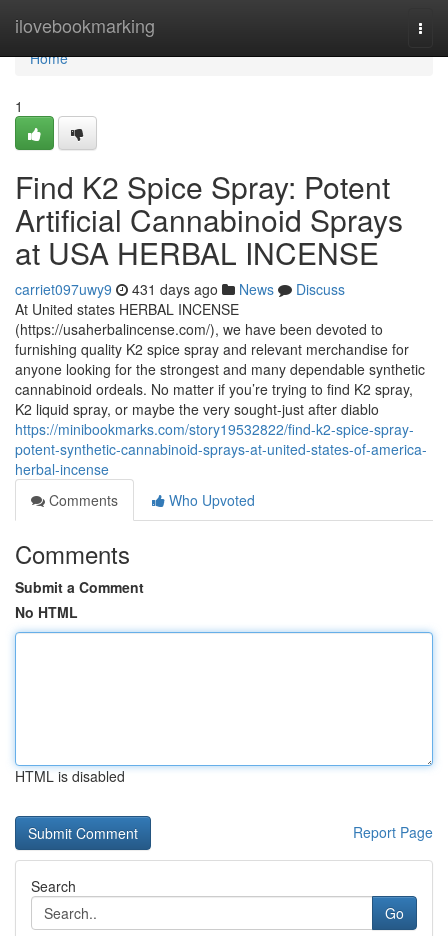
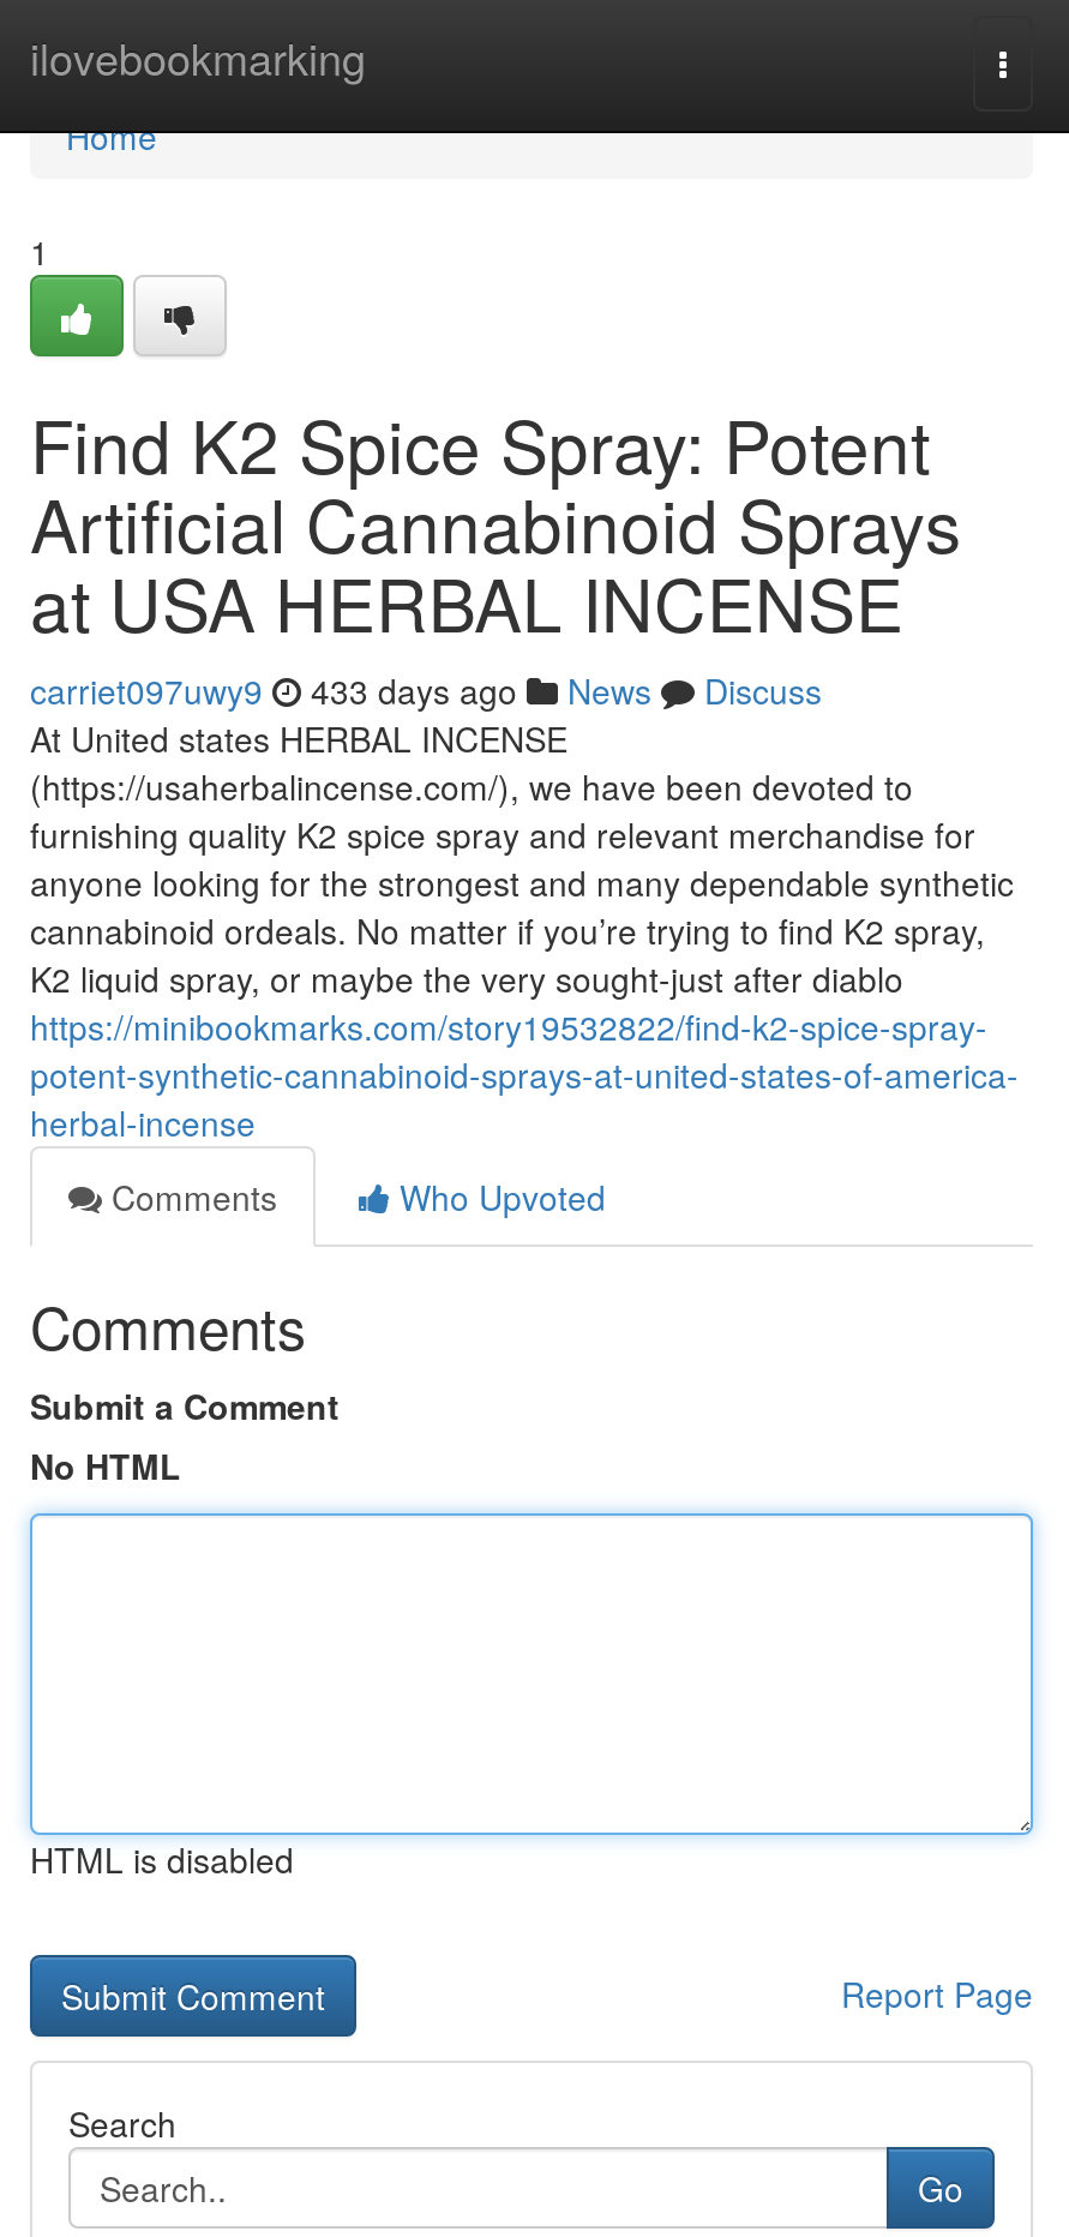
[15,279,345,299] carriet097uwy9 431 days ago News Discuss -> [30,666,822,714] carriet097uwy9 433 days ago News Discuss

